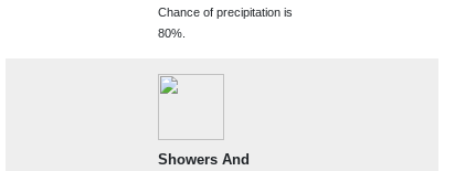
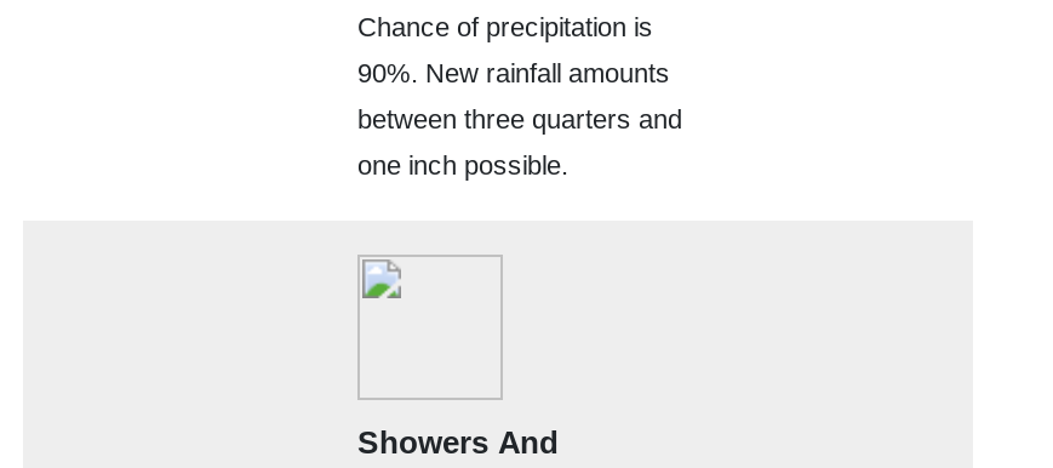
[158,26,186,40] 80%. -> [357,58,682,179] 90%. New rainfall amounts | between three quarters and | one inch possible.

